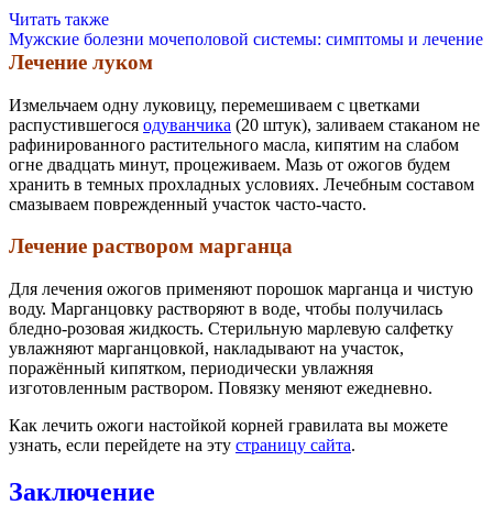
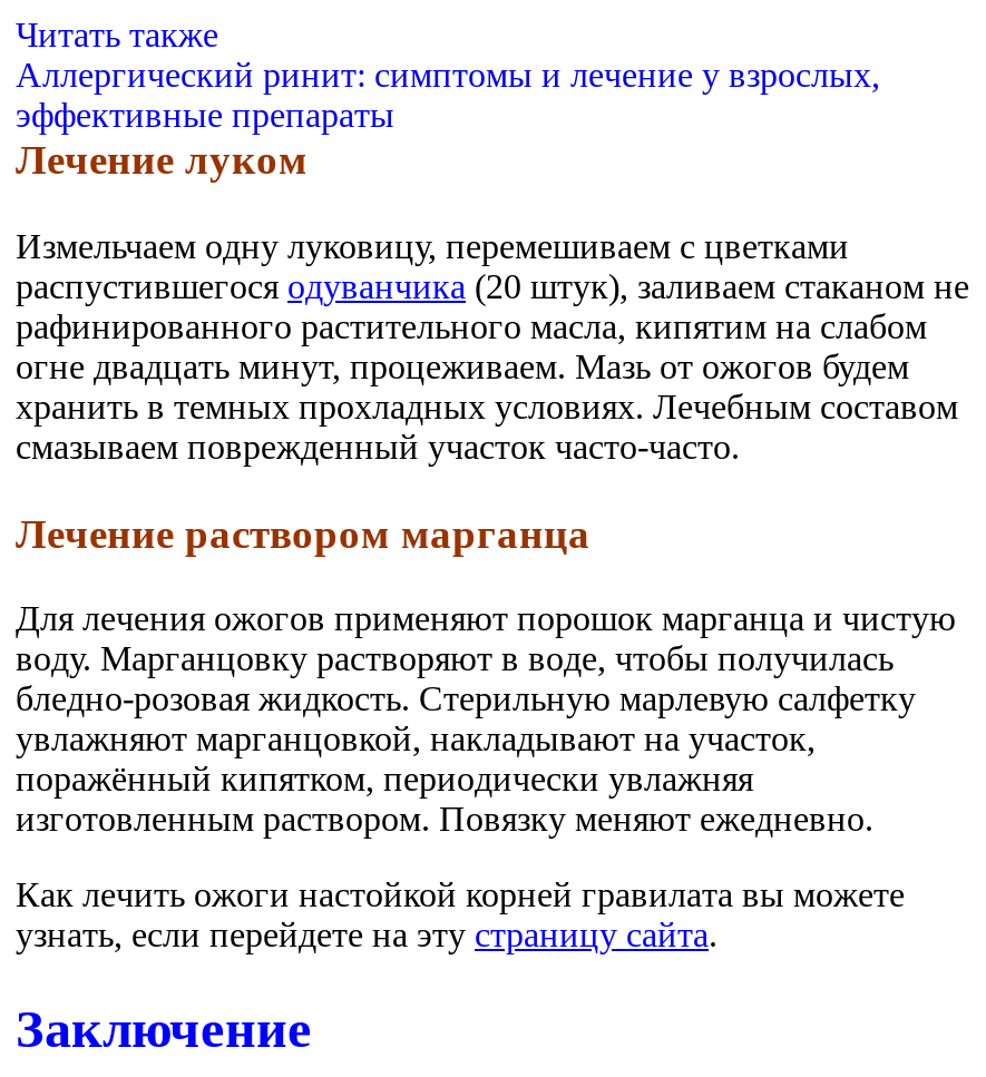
[9,30,483,49] Мужские болезни мочеполовой системы: симптомы и лечение -> [16,56,880,134] Аллергический ринит: симптомы и лечение у взрослых, | эффективные препараты

